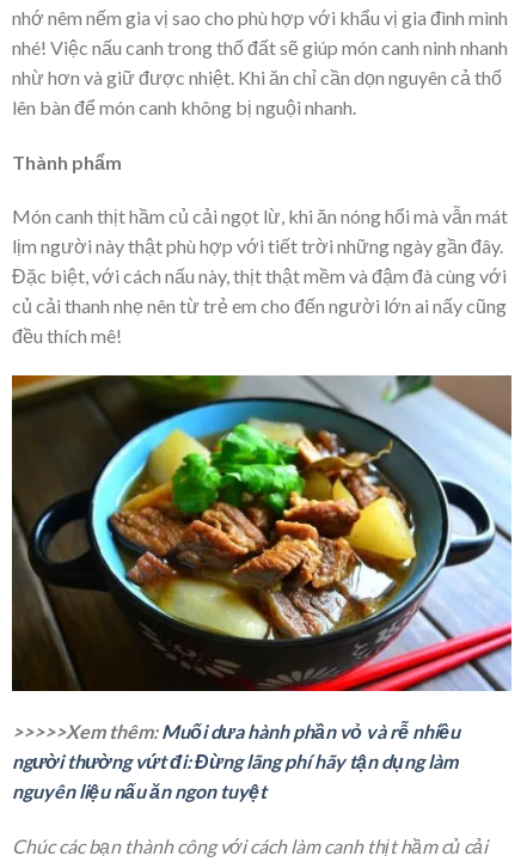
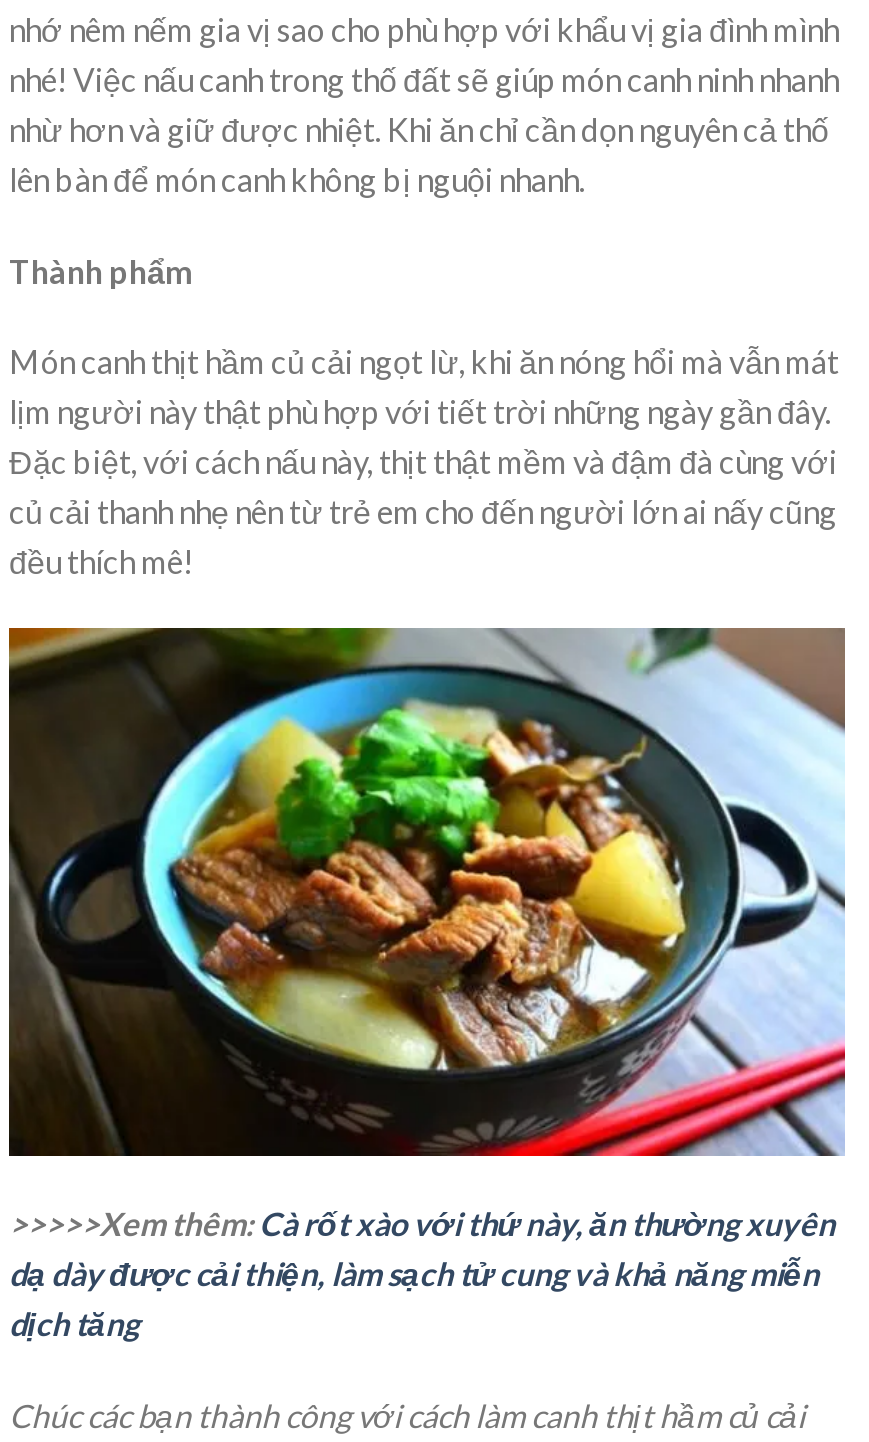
[12,719,460,802] >>>>>Xem thêm: Muối dưa hành phần vỏ và rễ nhiều | người thường vứt đi: Đừng lãng phí hãy tận dụng làm | nguyên liệu nấu ăn ngon tuyệt -> [9,1203,835,1341] >>>>>Xem thêm: Cà rốt xào với thứ này, ăn thường xuyên | dạ dày được cải thiện, làm sạch tử cung và khả năng miễn | dịch tăng

